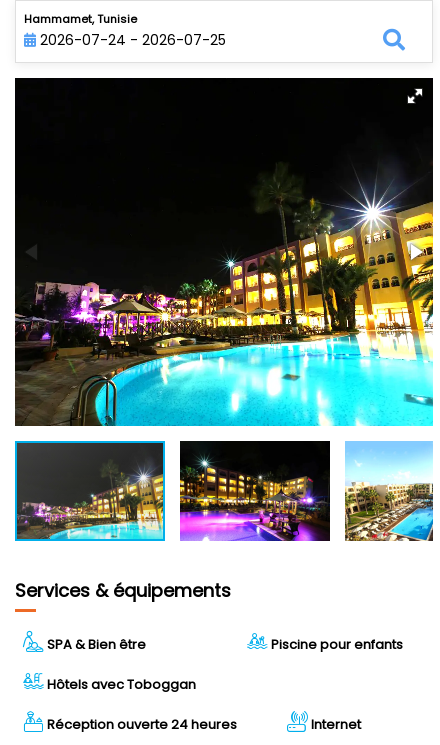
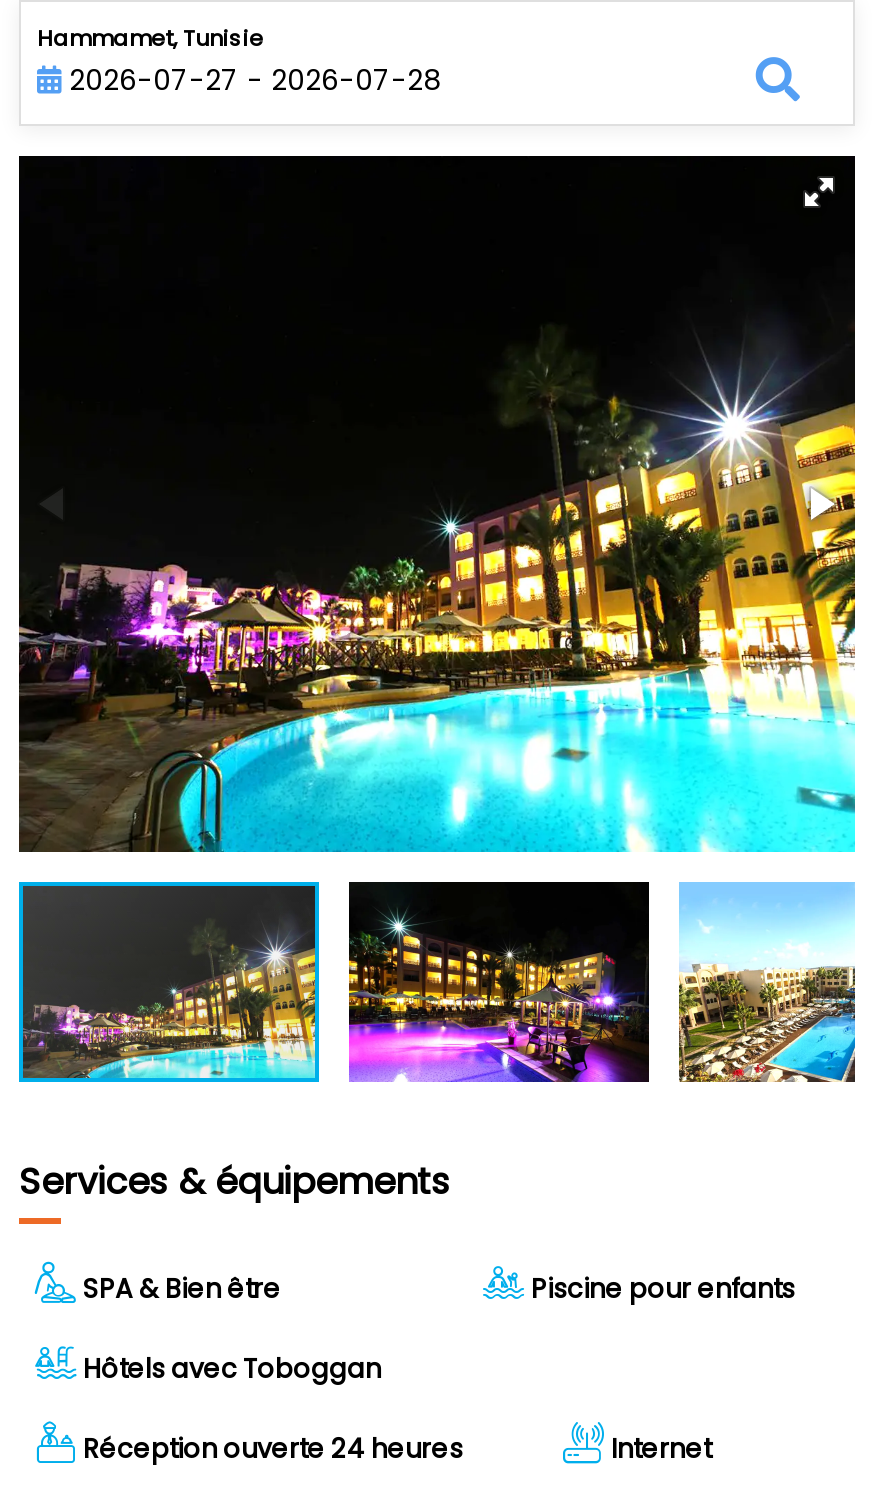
[36,30,226,50] 2026-07-24 - 2026-07-25 -> [61,59,441,99] 2026-07-27 - 2026-07-28

